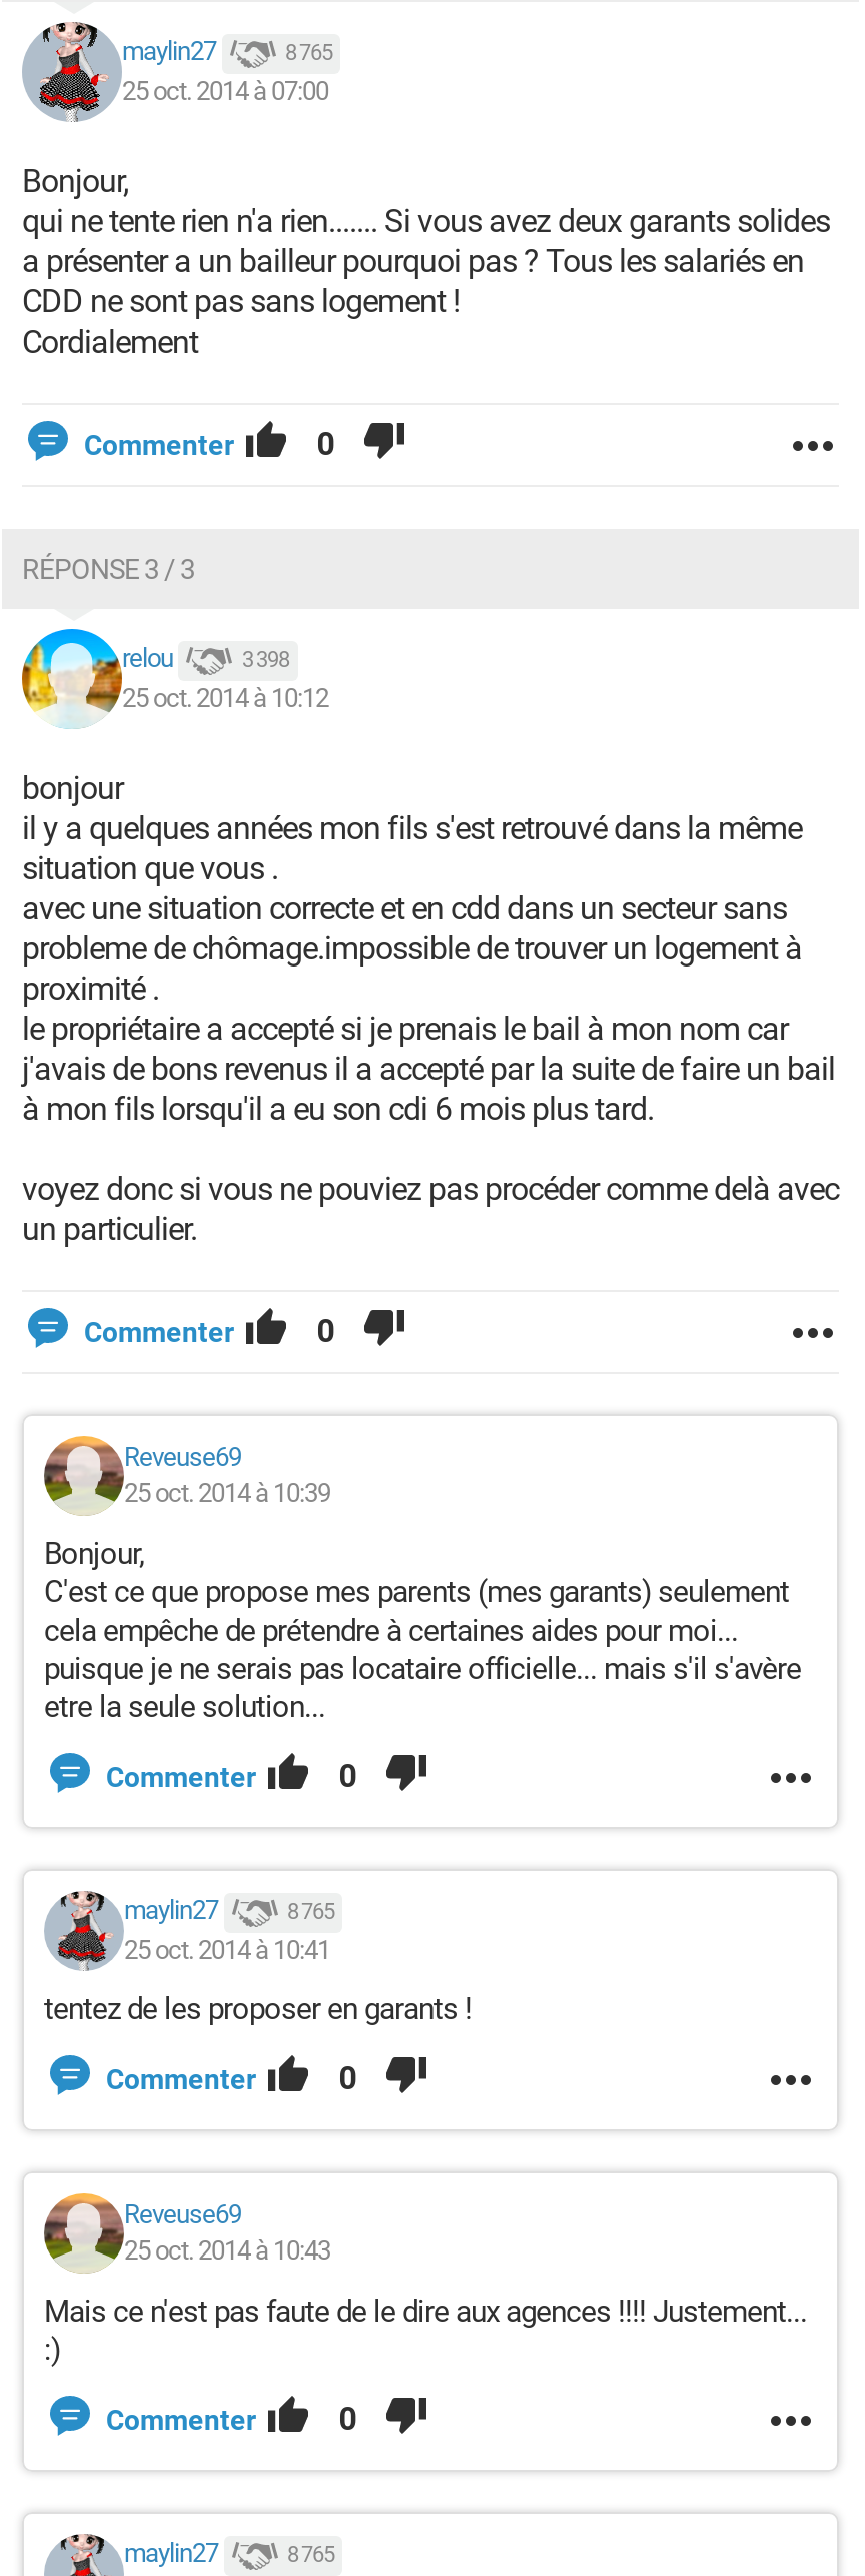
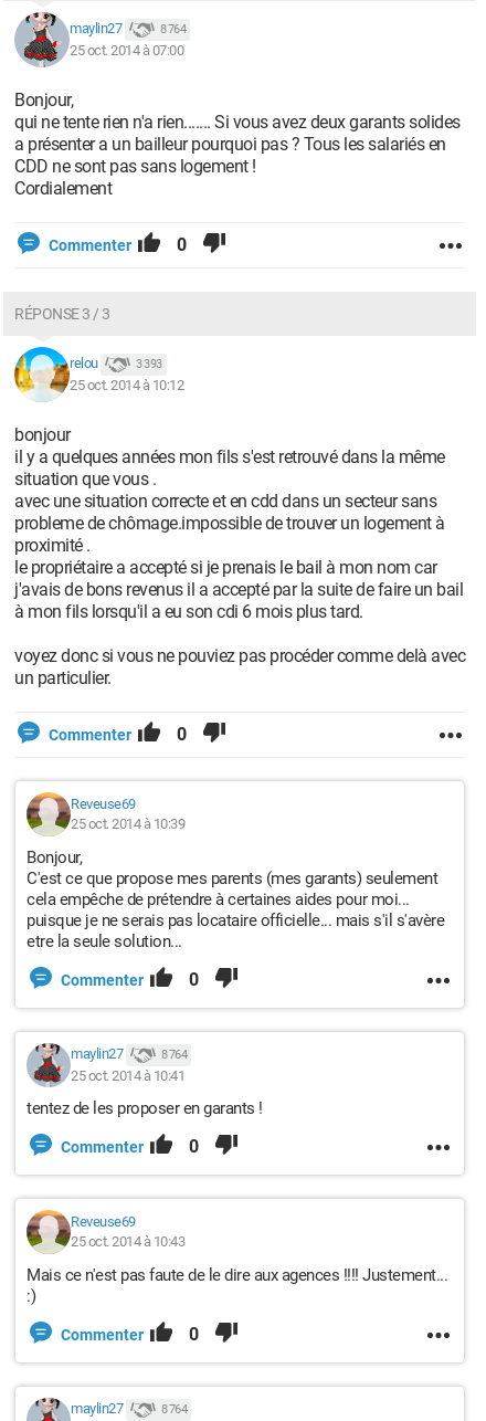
[285,40,332,66] 8 765 -> [160,22,186,36] 8 764
[242,647,289,673] 3 398 -> [136,357,162,371] 3 393
[287,1899,334,1925] 8 765 -> [161,1047,187,1062] 8 764
[287,2542,334,2568] 8 765 -> [161,1402,187,1416] 8 764

